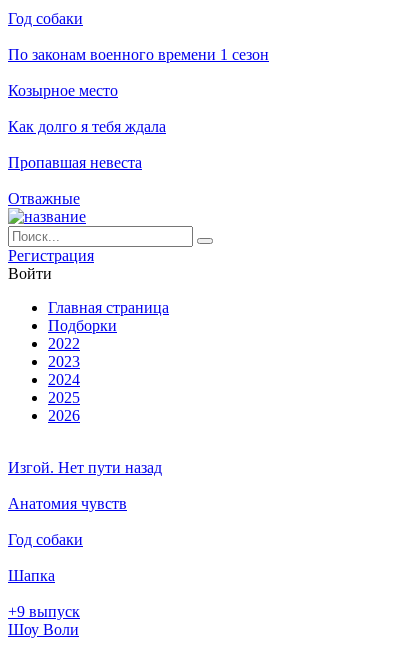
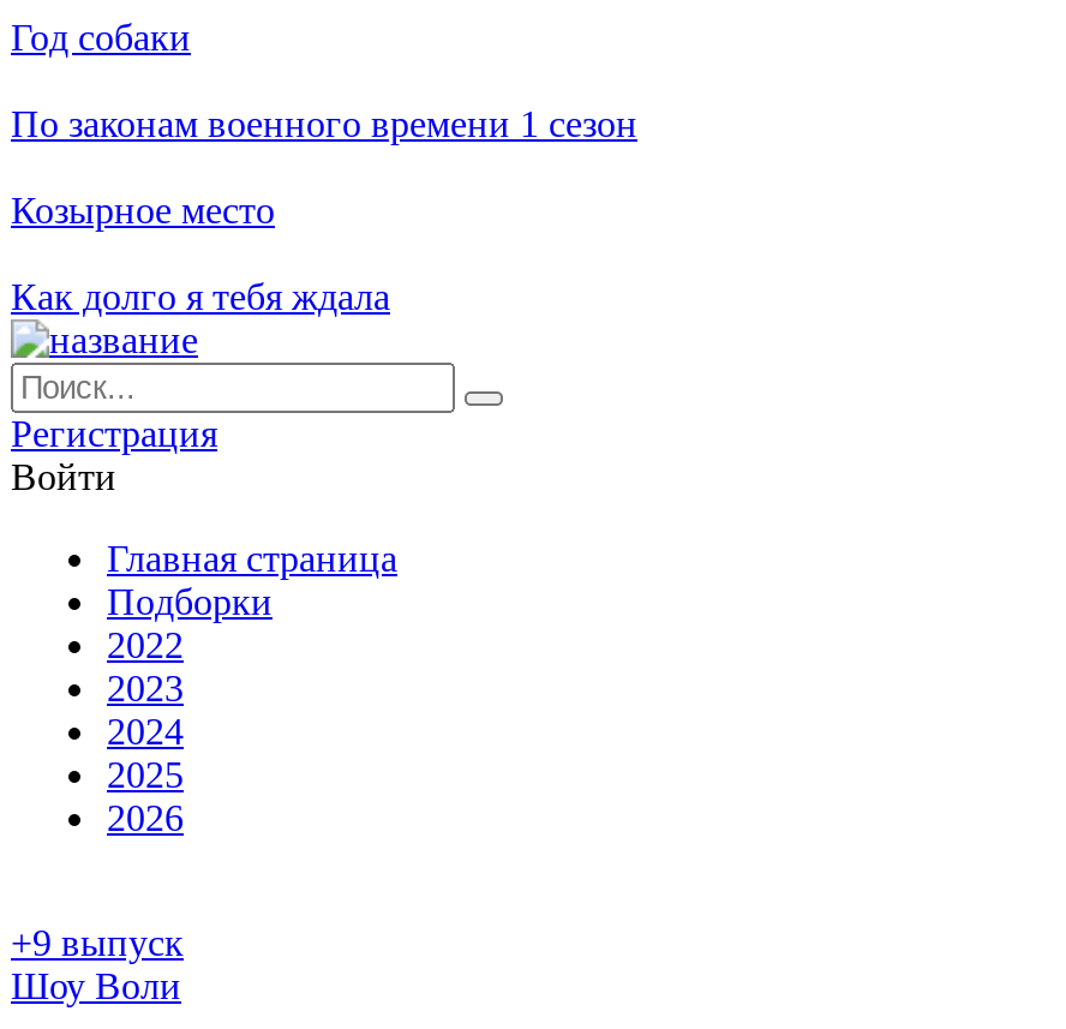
[8,154,142,207] Пропавшая невеста | Отважные -> none
[8,459,162,584] Изгой. Нет пути назад | Анатомия чувств | Год собаки | Шапка -> none

